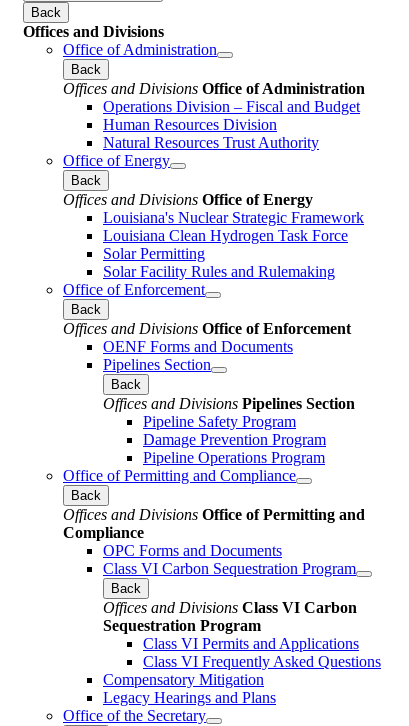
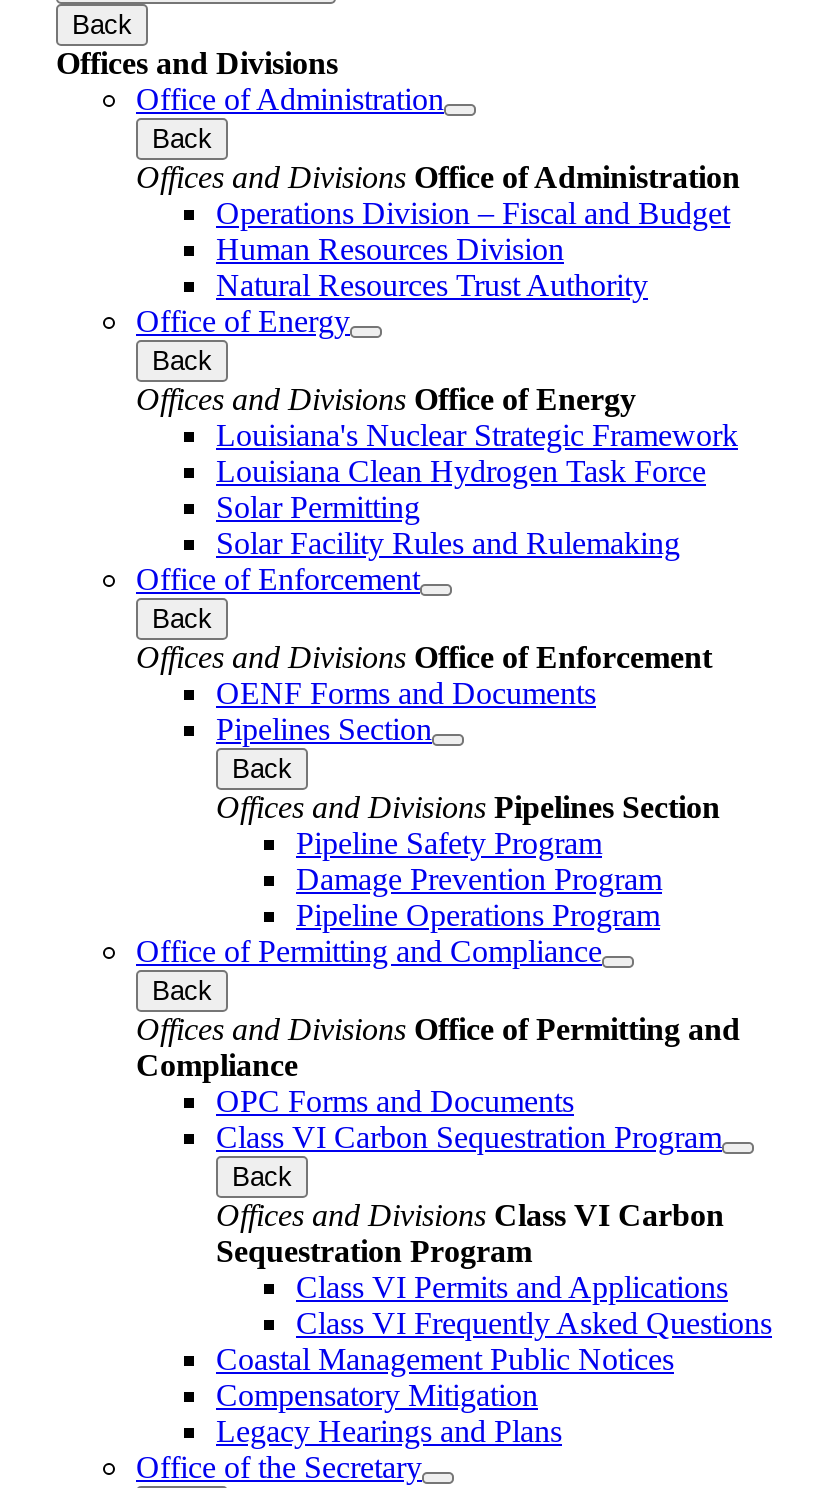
none -> [216,1341,674,1375] Coastal Management Public Notices

